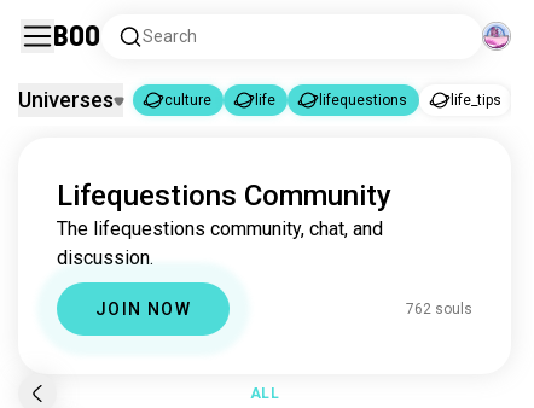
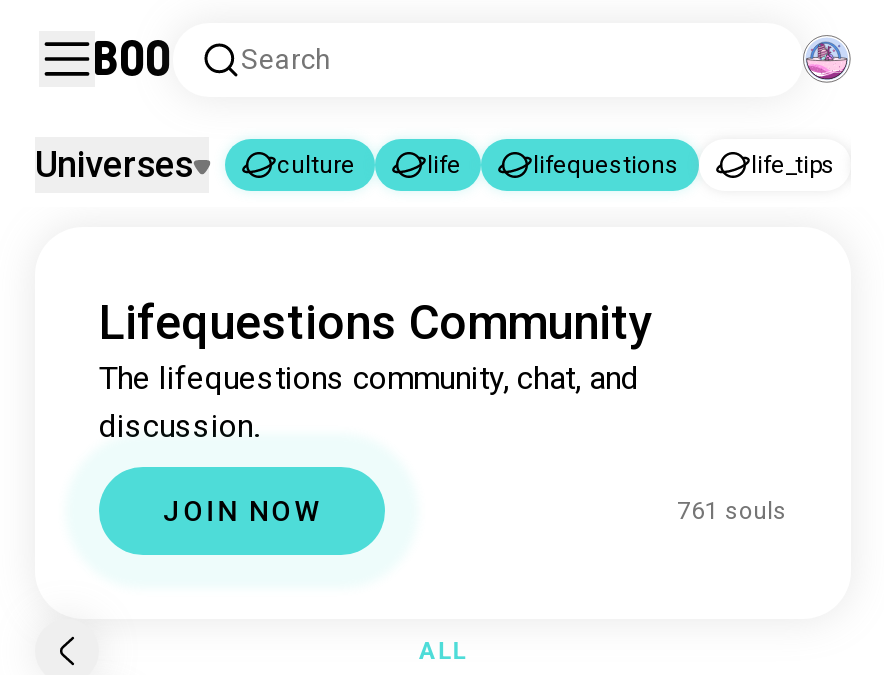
[406,301,472,317] 762 souls -> [677,497,787,525] 761 souls

